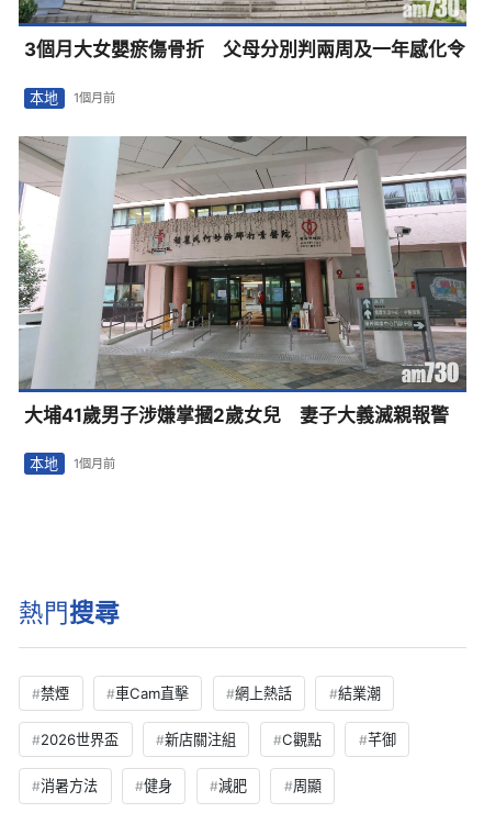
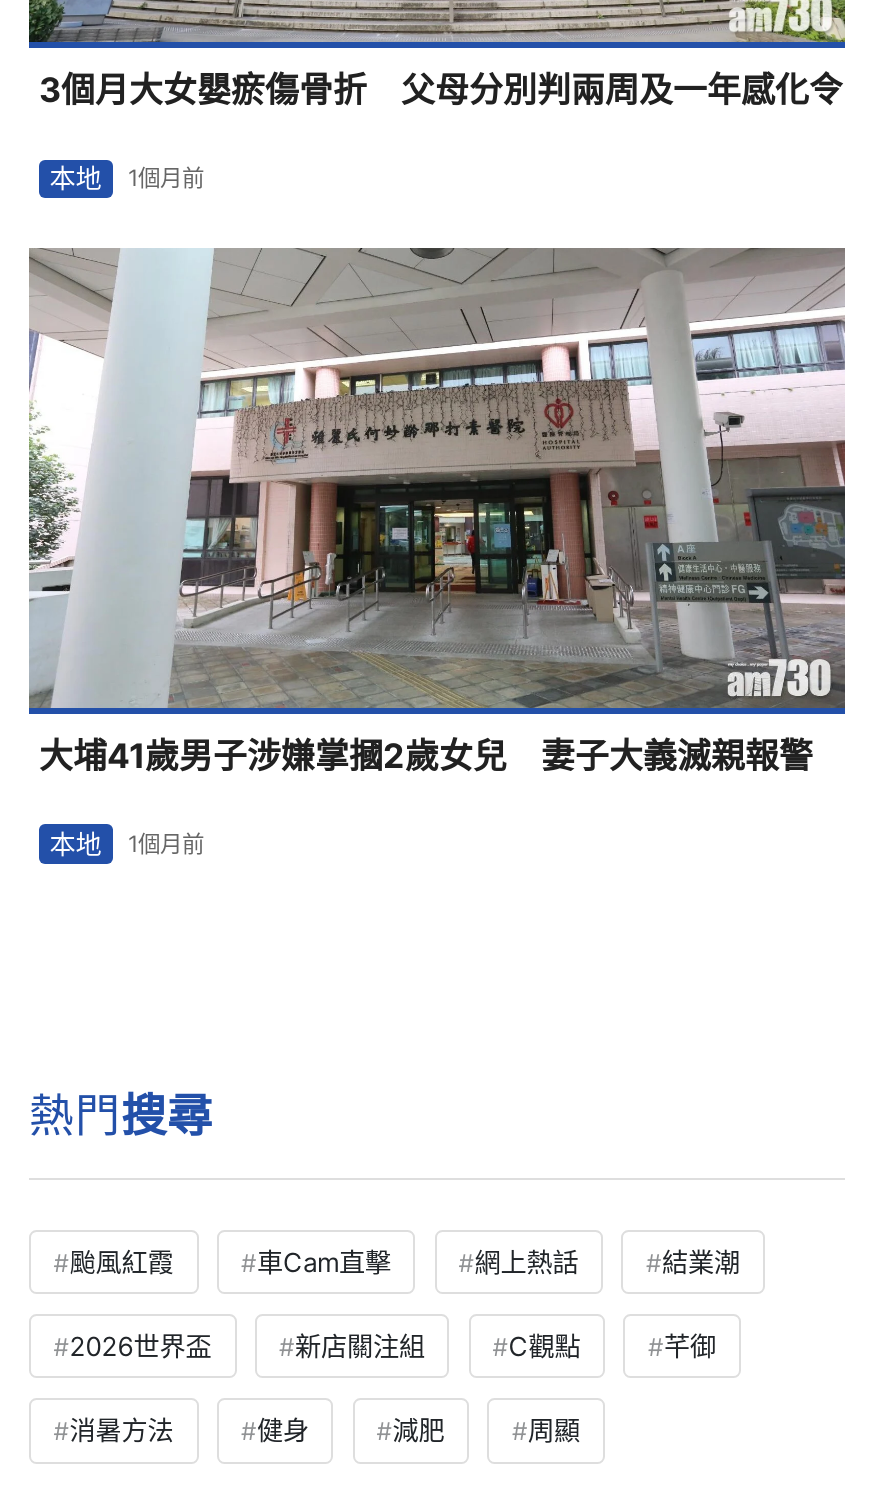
[41,684,69,702] 禁煙 -> [69,1245,173,1277] 颱風紅霞

